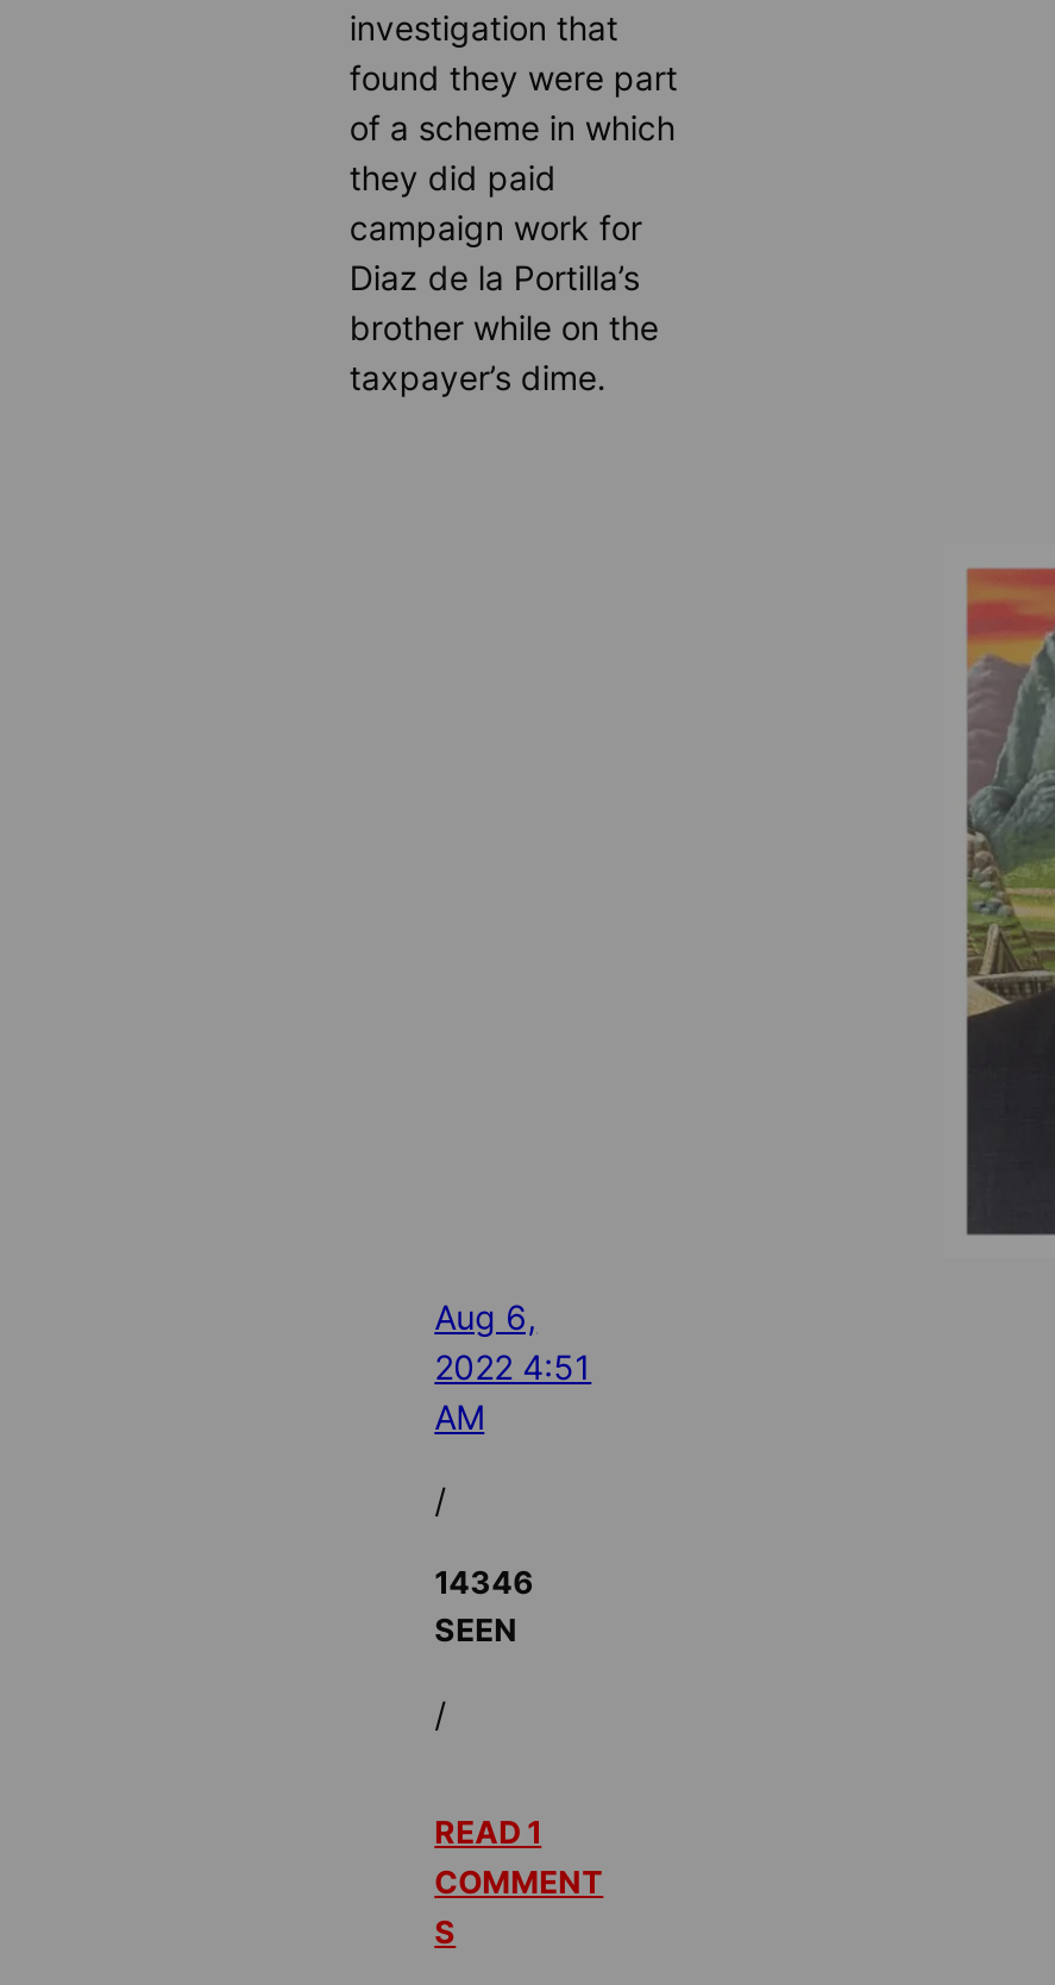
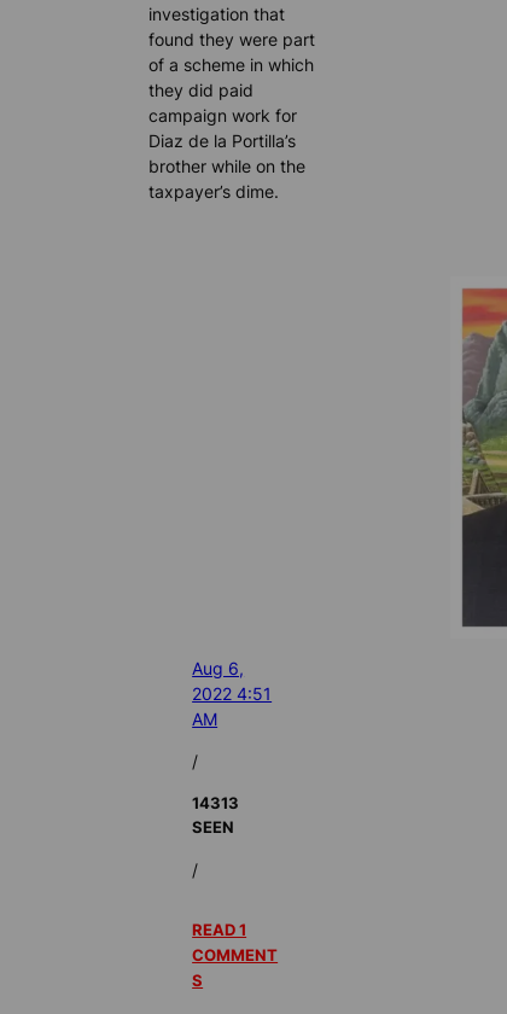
[434,1563,534,1602] 14346 -> [192,793,239,813] 14313

